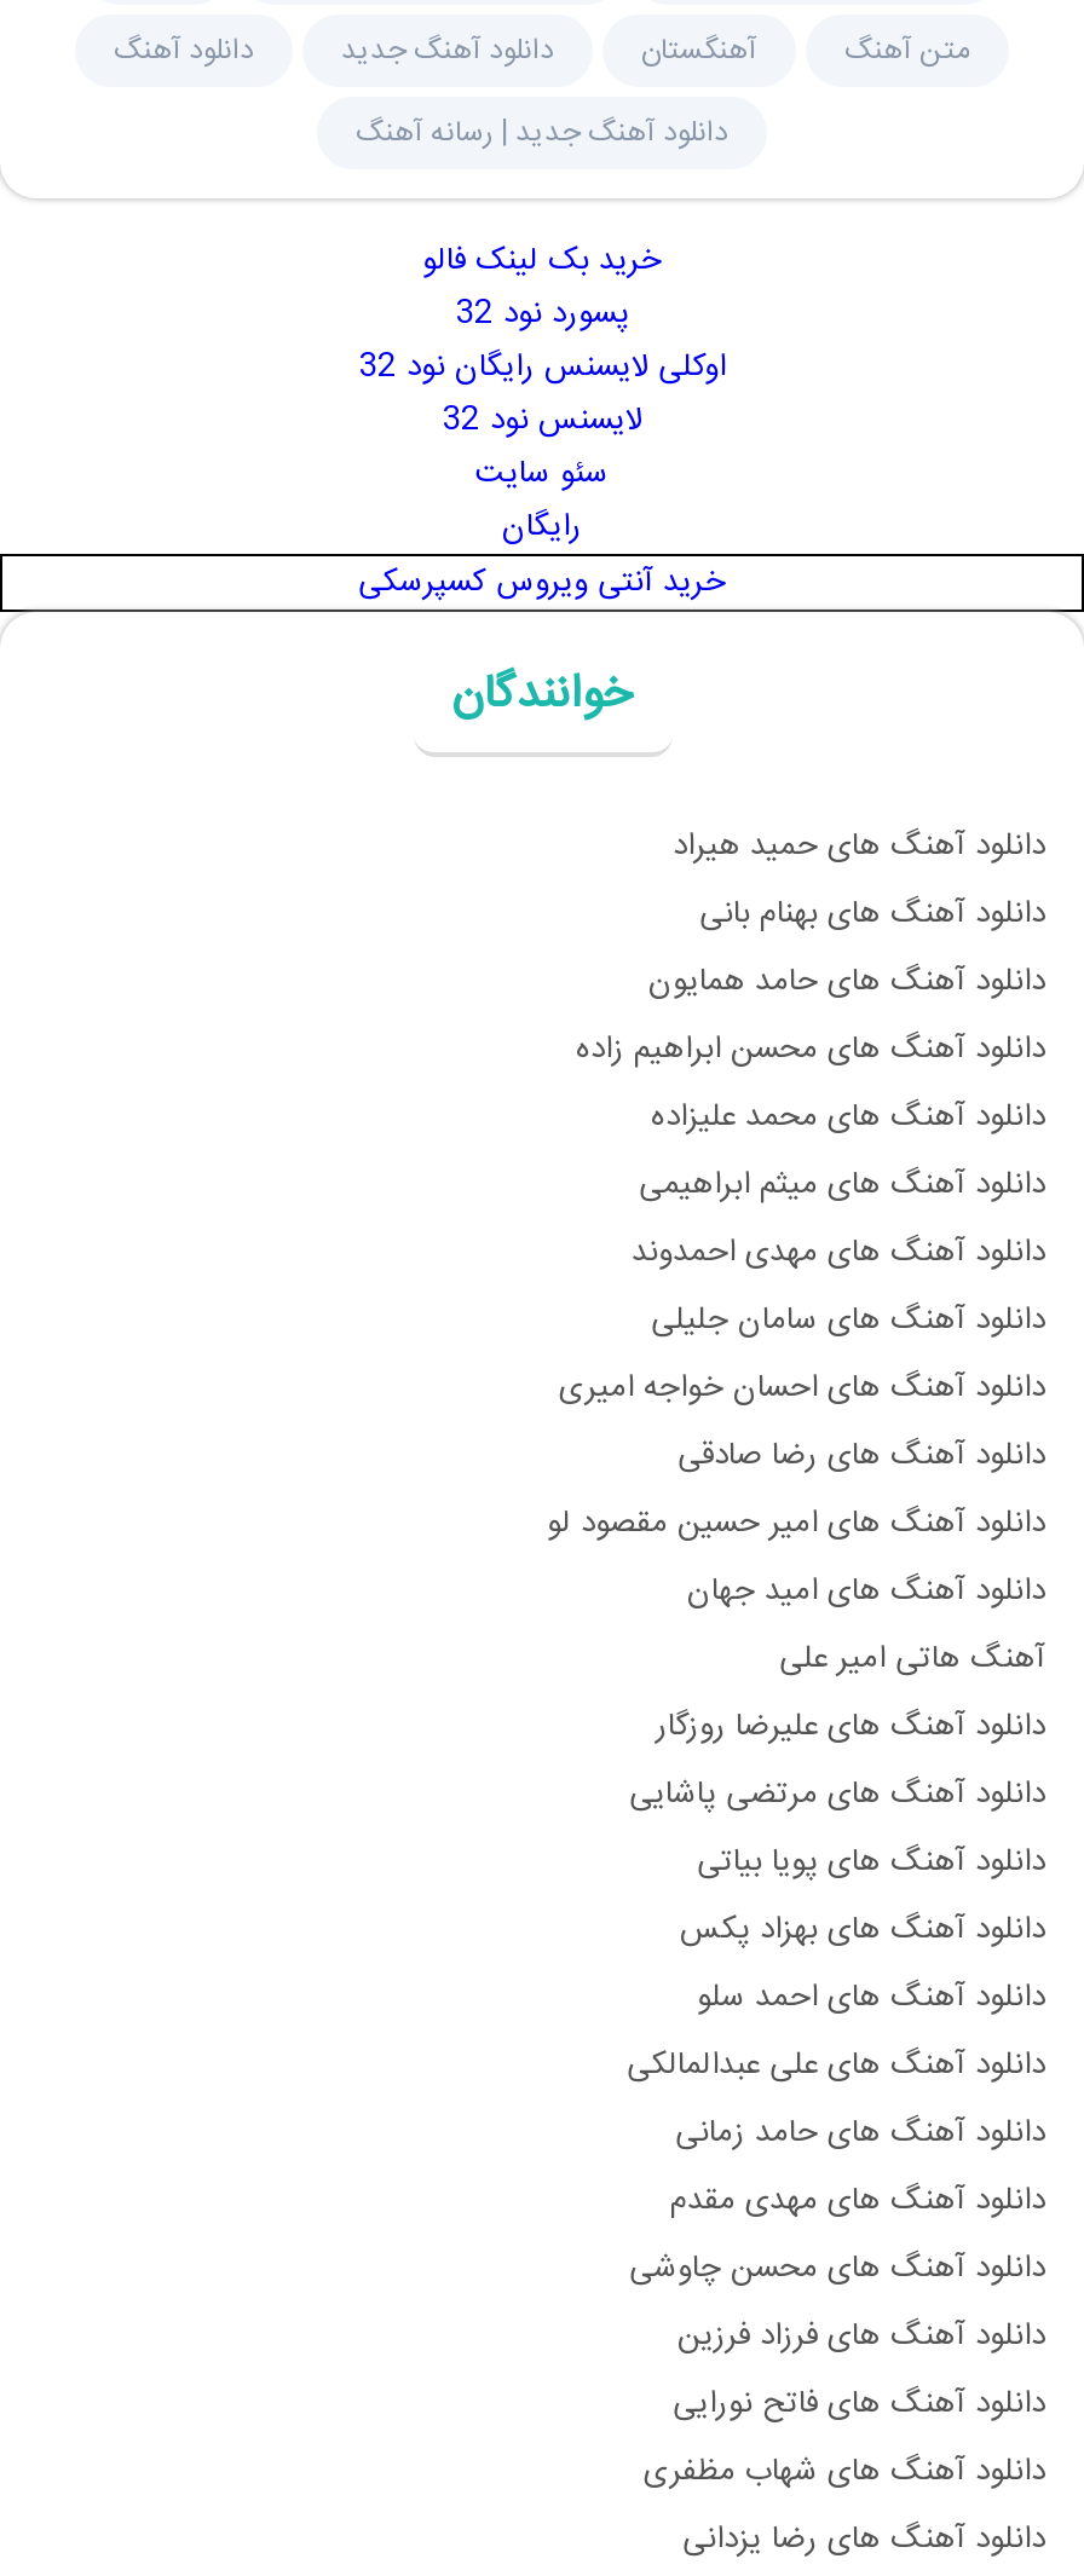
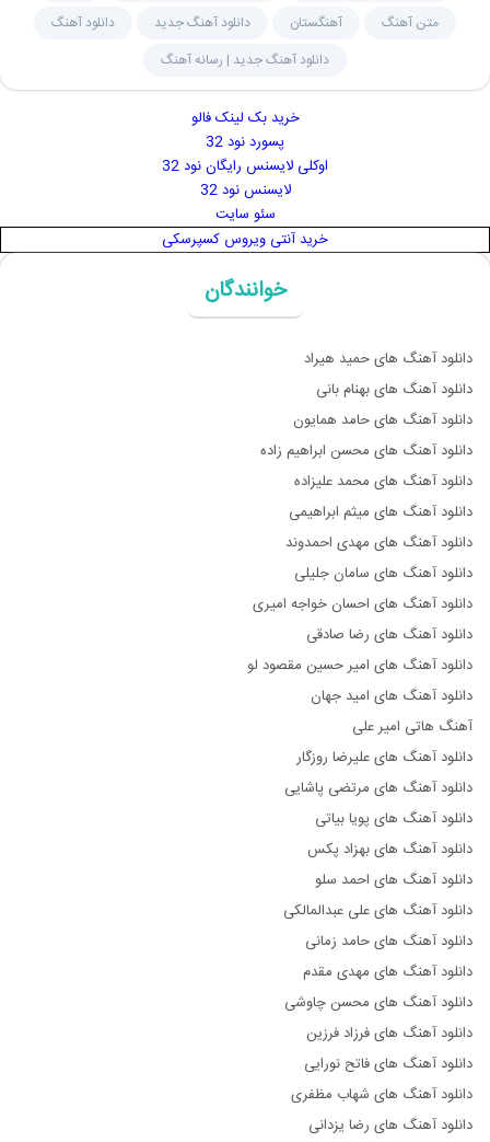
[502,501,582,554] رایگان -> none

